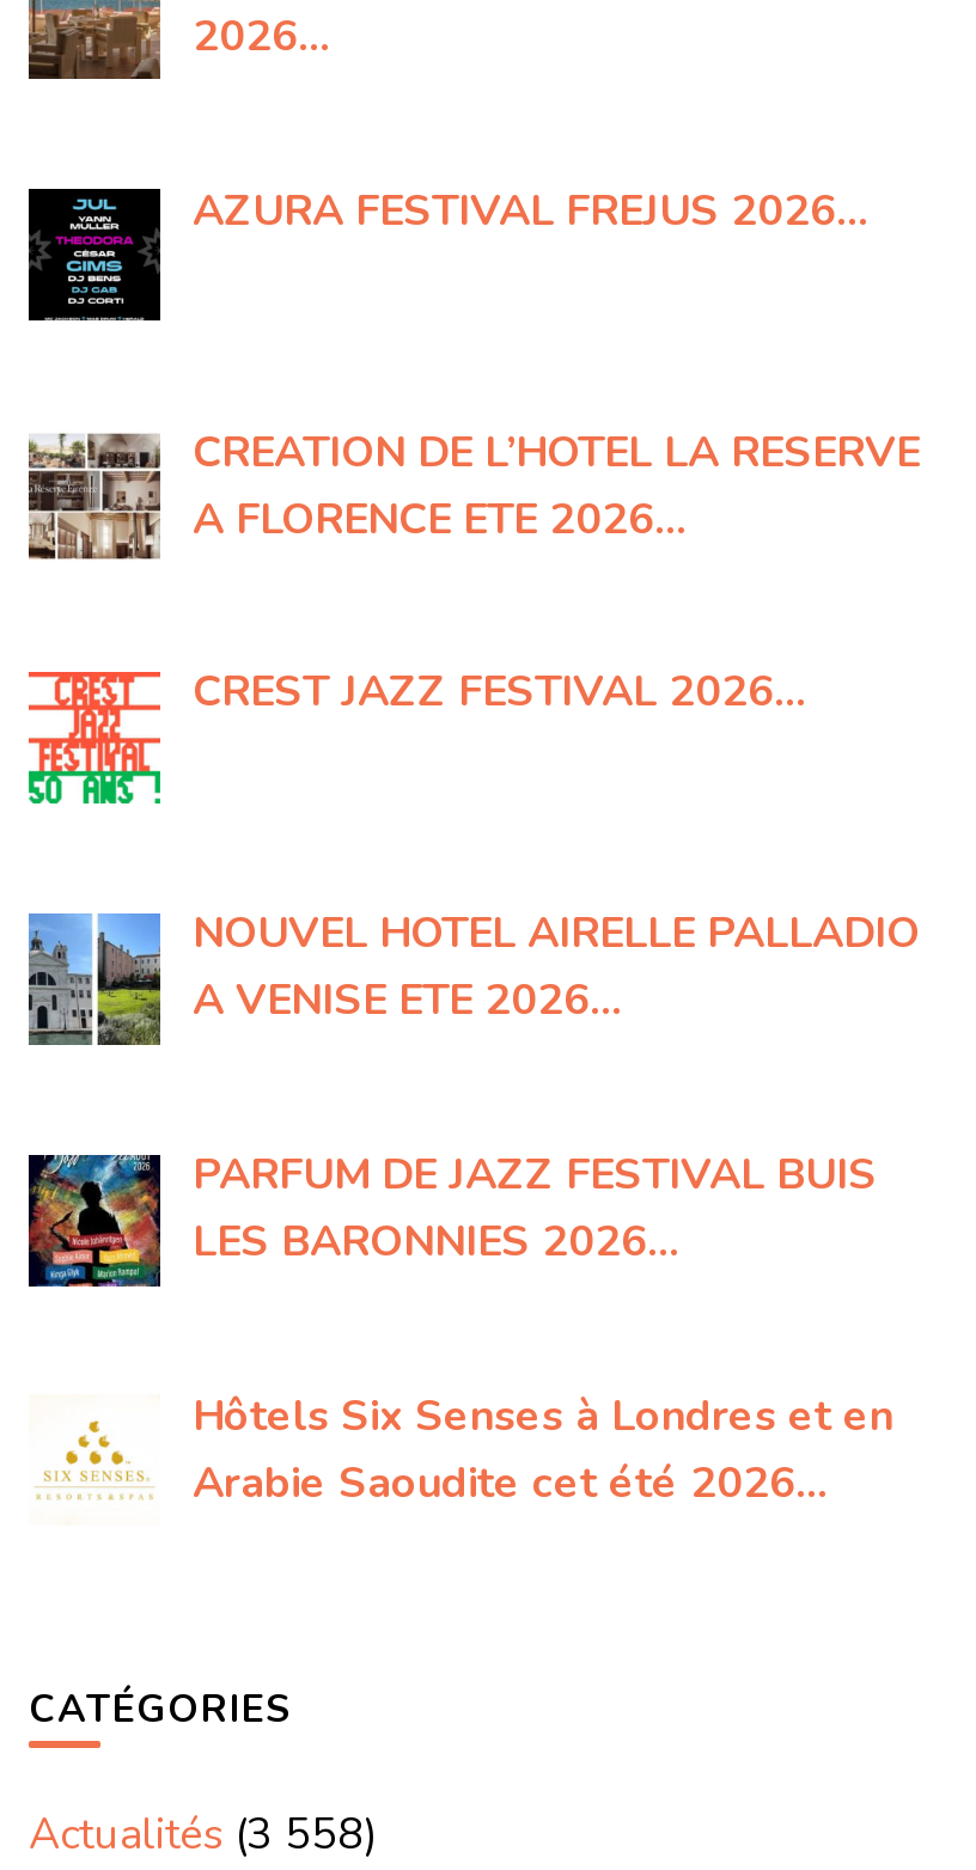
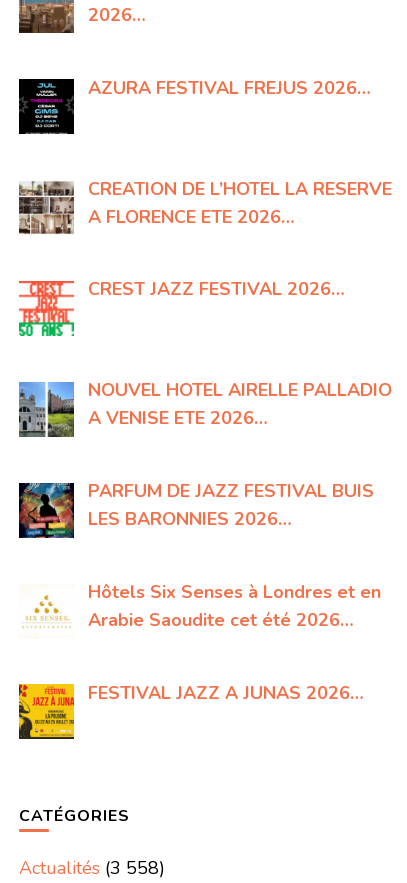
none -> [18,681,363,740] [image] | FESTIVAL JAZZ A JUNAS 2026…

